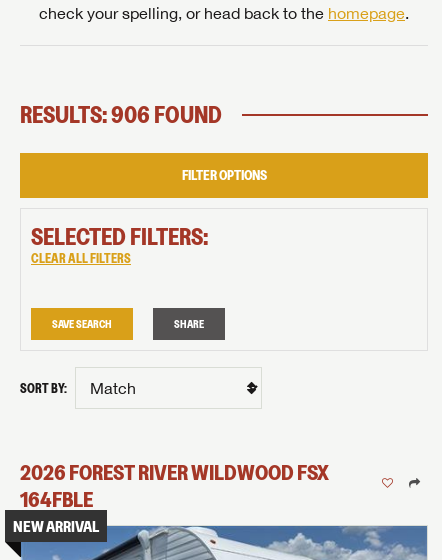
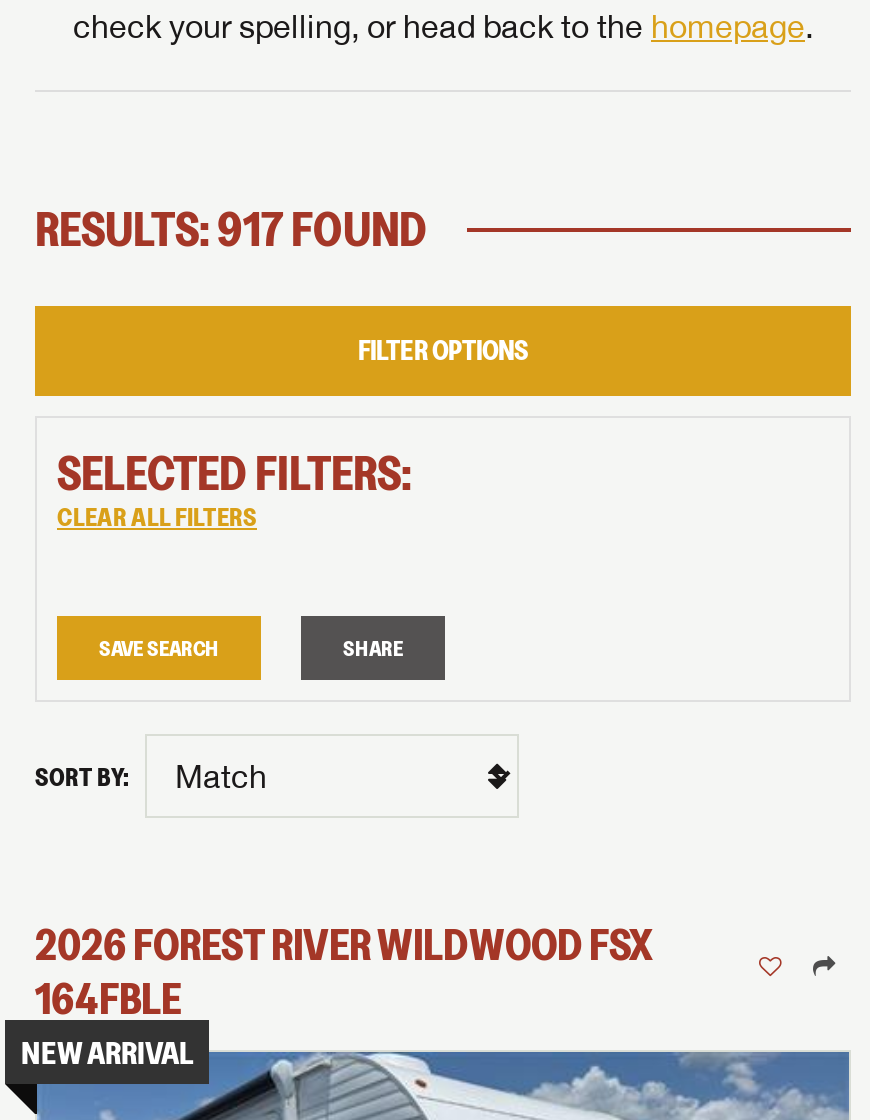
[20,100,222,129] RESULTS: 906 FOUND -> [35,200,427,258] RESULTS: 917 FOUND

